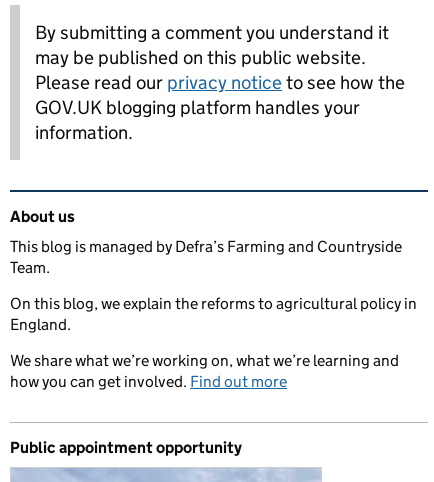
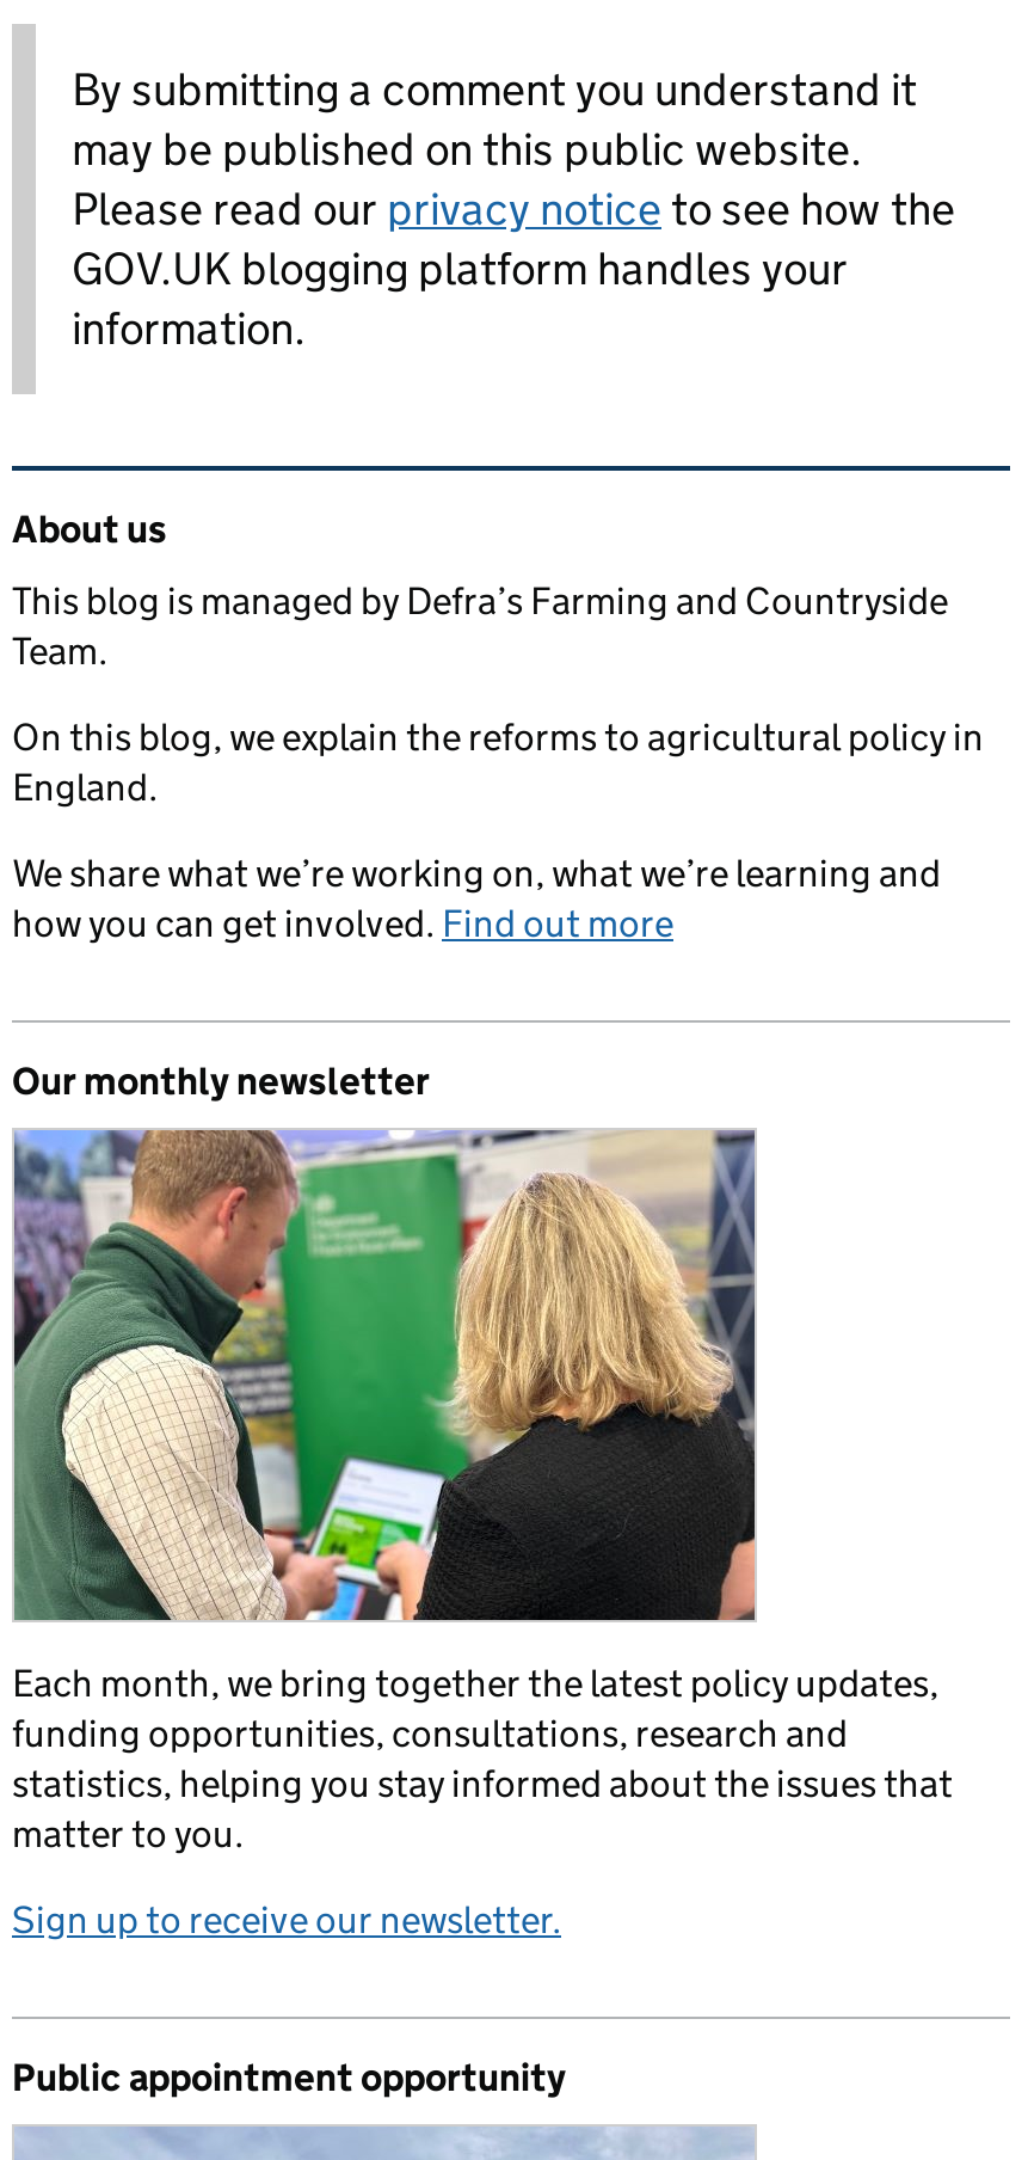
none -> [12,1058,430,1104] Our monthly newsletter
none -> [12,1128,953,1942] [image] | Each month, we bring together the latest policy updates, | funding opportunities, consultations, research and | statistics, helping you stay informed about the issues that | matter to you. | Sign up to receive our newsletter.

